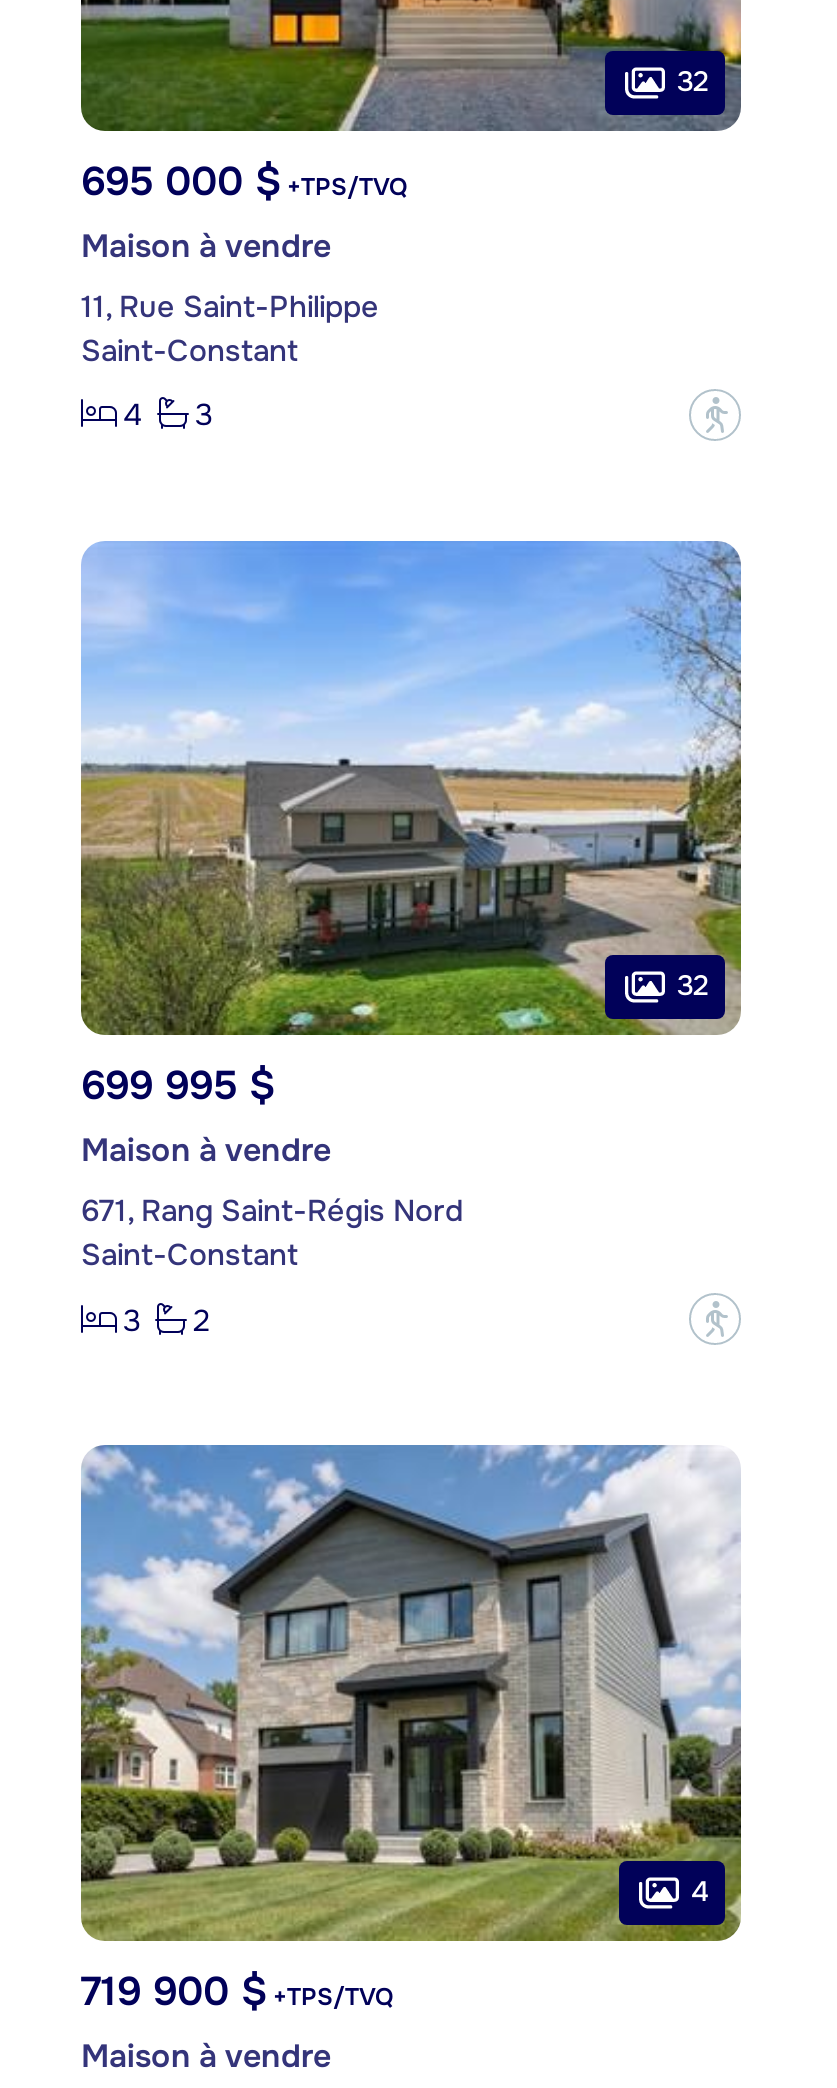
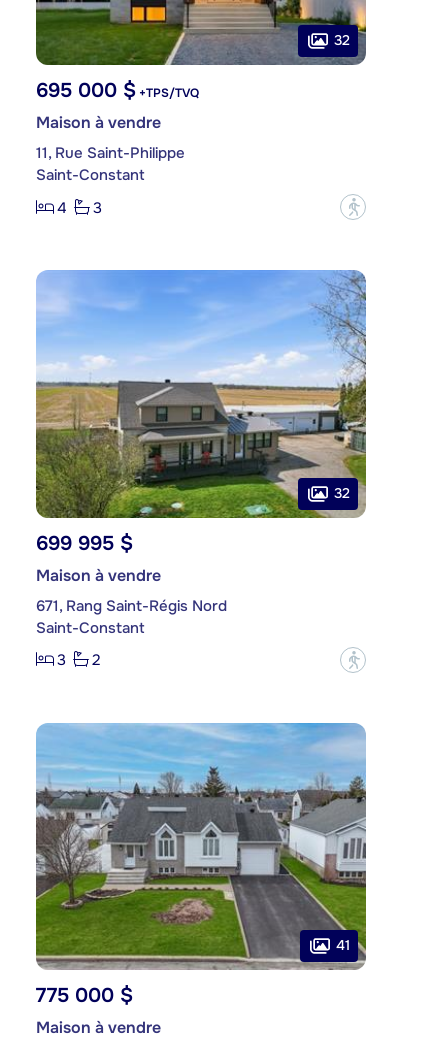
[81,1444,741,1942] [image] | 4 -> [35,722,367,970] [image] | 41
[81,1967,393,2017] 719 900 $+TPS/TVQ -> [36,983,133,1008] 775 000 $

